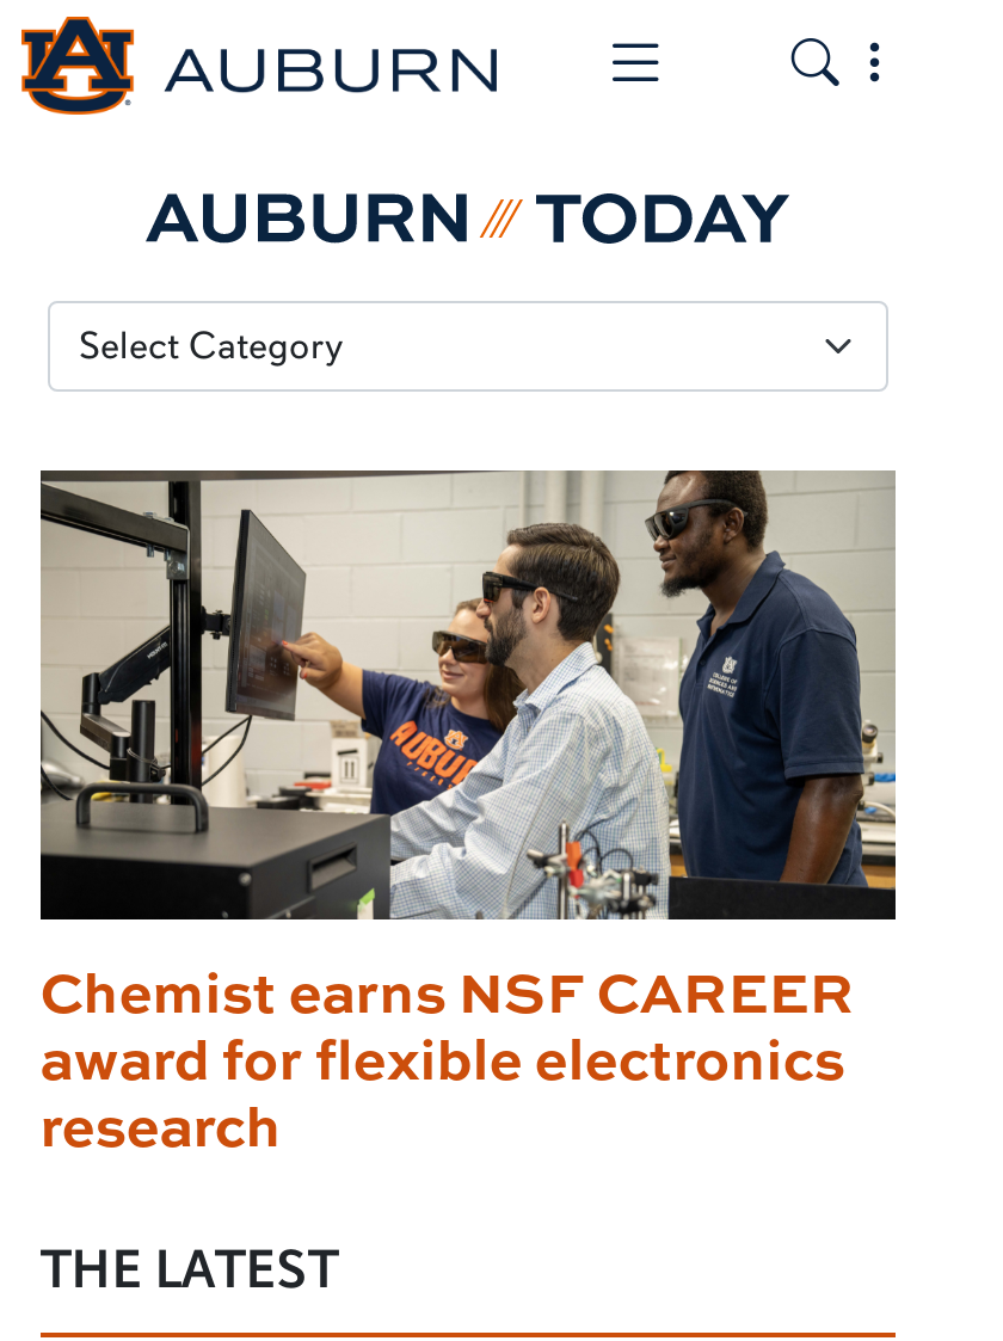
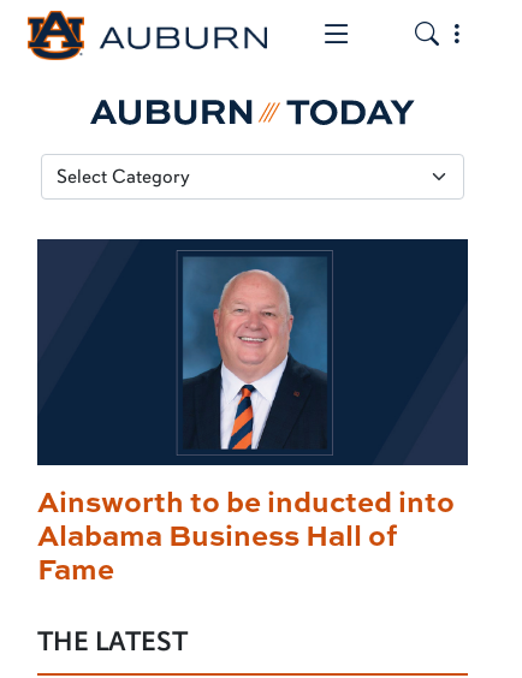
[38,468,898,1164] [image] | Chemist earns NSF CAREER | award for flexible electronics | research -> [36,238,469,588] [image] | Ainsworth to be inducted into | Alabama Business Hall of | Fame

